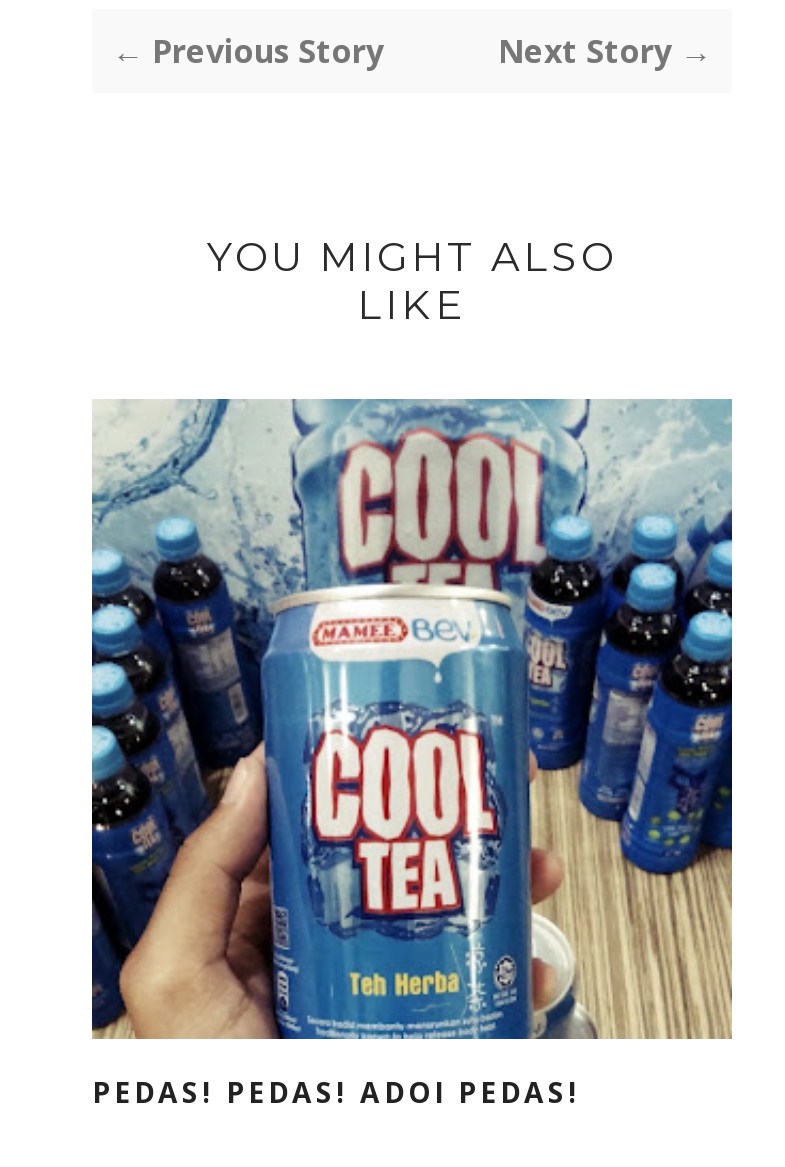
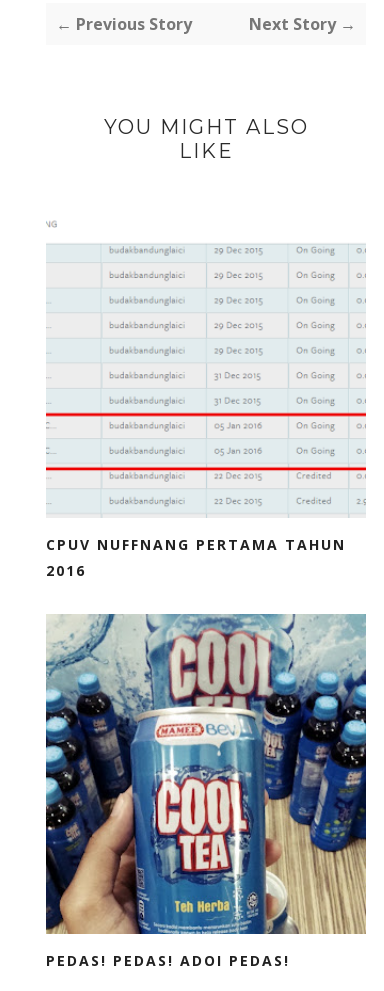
none -> [45,244,367,580] [image] | CPUV NUFFNANG PERTAMA TAHUN | 2016

